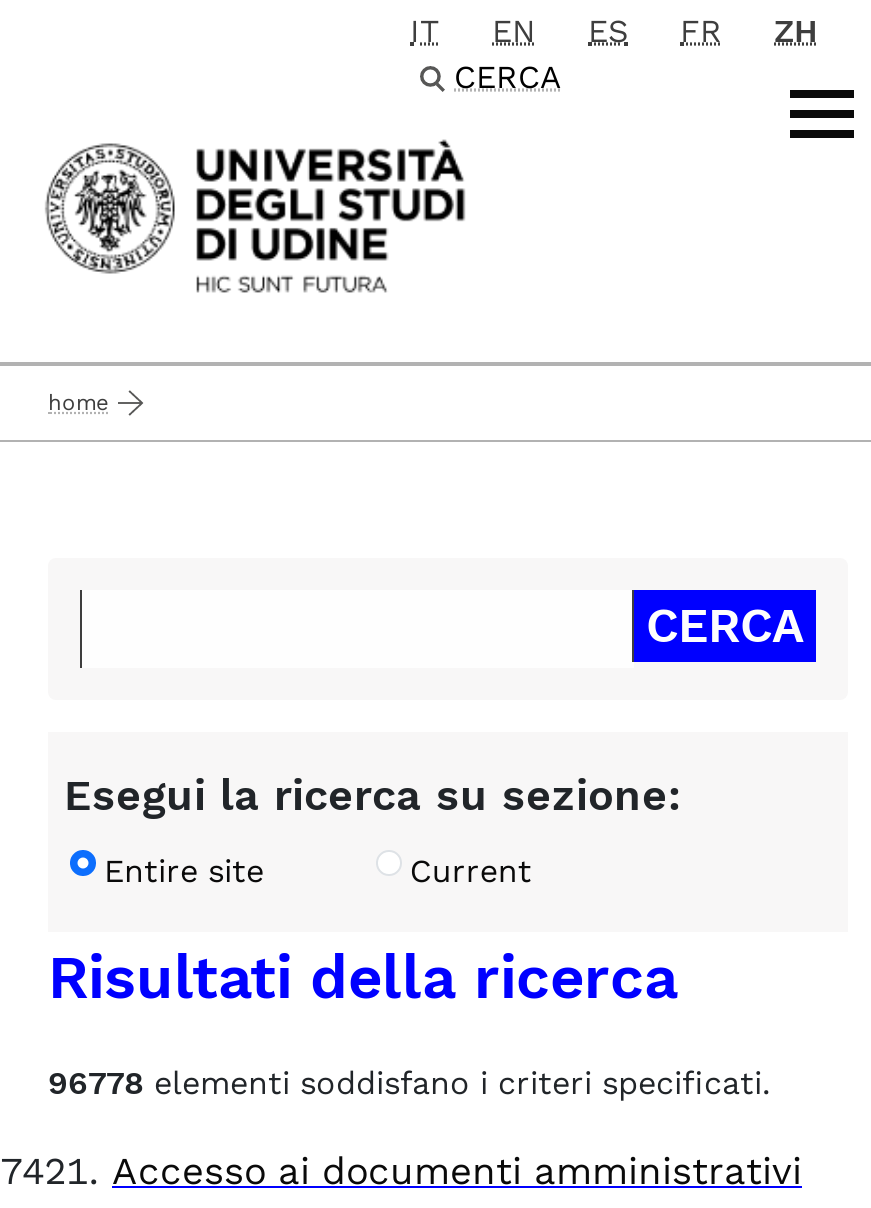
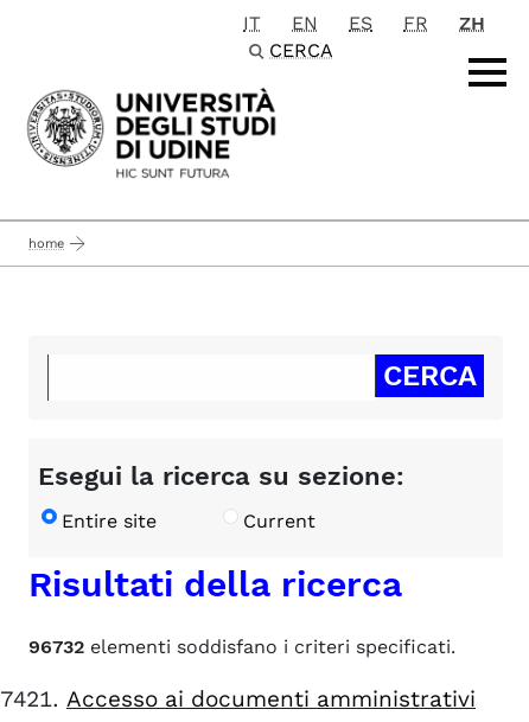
[48,1064,770,1102] 96778 elementi soddisfano i criteri specificati. -> [28,635,455,658] 96732 elementi soddisfano i criteri specificati.

